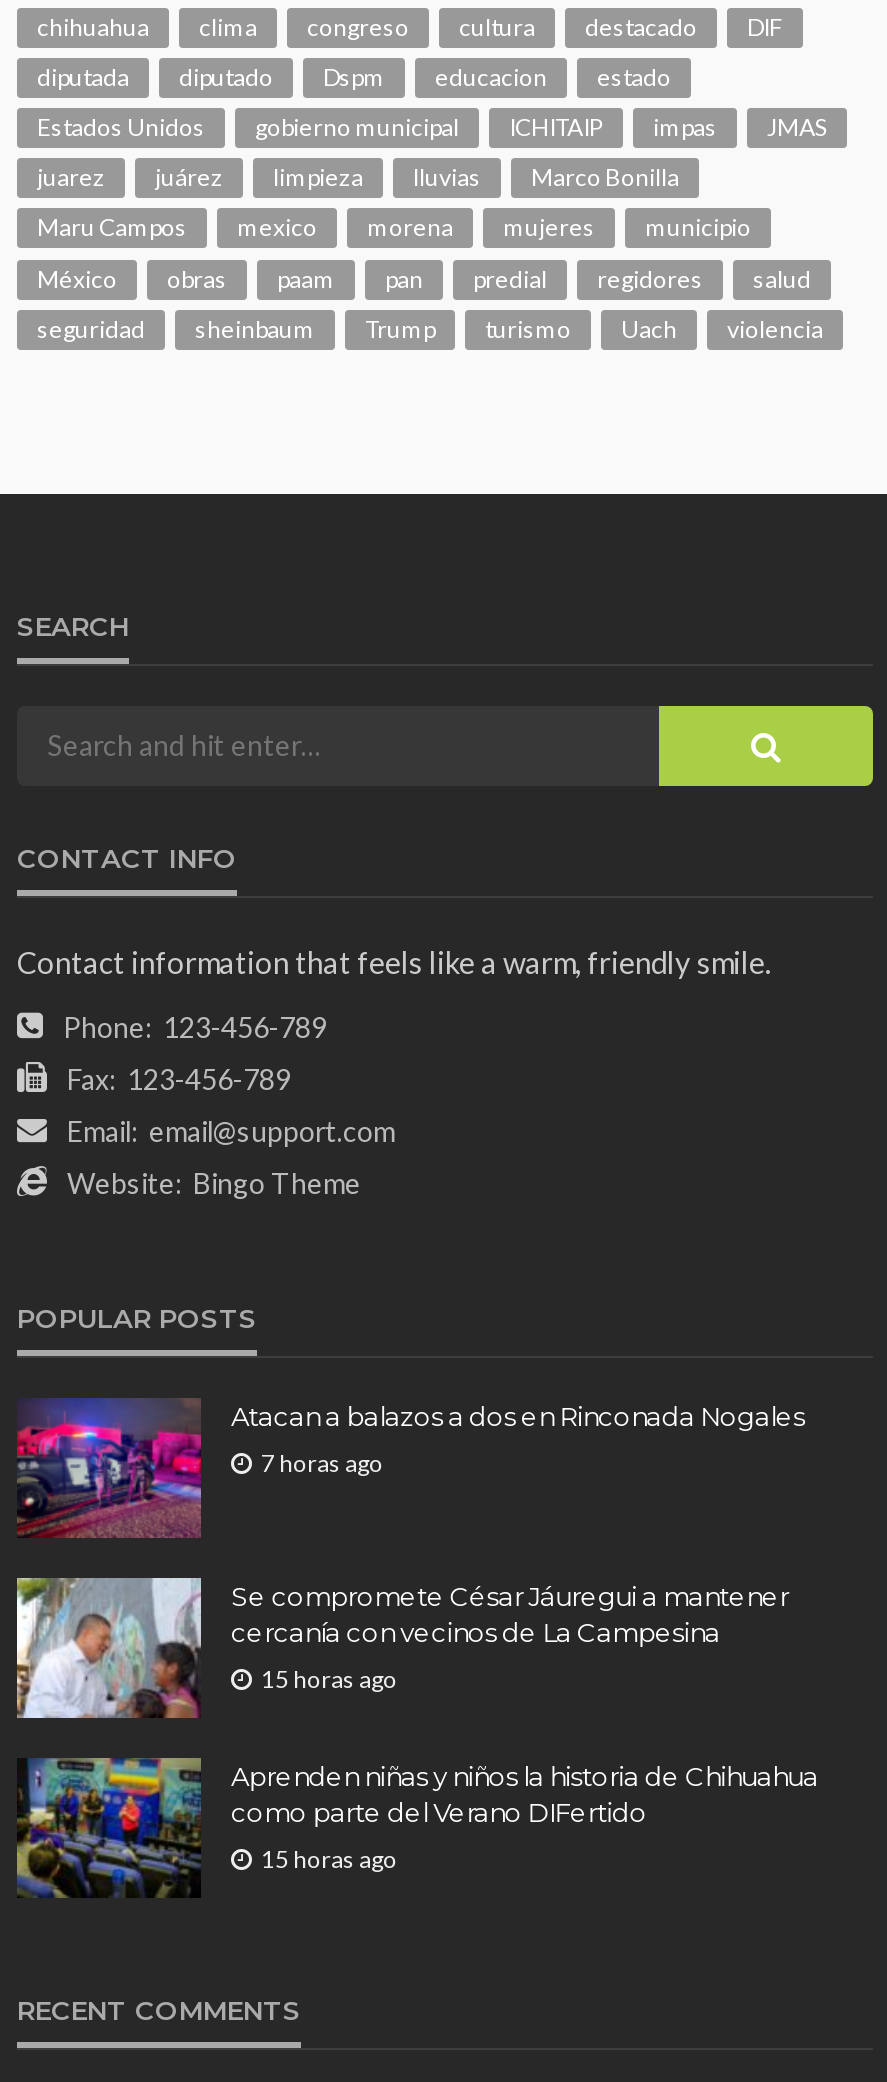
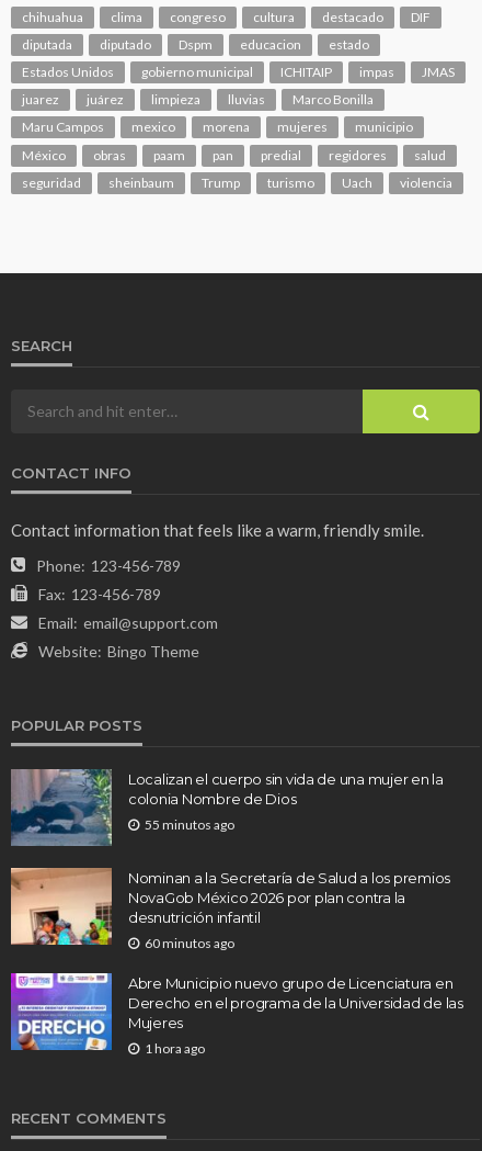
[15,1398,805,1538] [image] | Atacan a balazos a dos en Rinconada Nogales -> [10,768,443,847] [image] | Localizan el cuerpo sin vida de una mujer en la | colonia Nombre de Dios
[261,1448,383,1478] 7 horas ago -> [145,816,234,833] 55 minutos ago
[15,1576,789,1720] [image] | Se compromete César Jáuregui a mantener | cercanía con vecinos de La Campesina -> [10,867,450,946] [image] | Nominan a la Secretaría de Salud a los premios | NovaGob México 2026 por plan contra la | desnutrición infantil
[261,1664,397,1694] 15 horas ago -> [145,935,234,951] 60 minutos ago
[15,1756,819,1898] [image] | Aprenden niñas y niños la historia de Chihuahua | como parte del Verano DIFertido -> [10,972,463,1051] [image] | Abre Municipio nuevo grupo de Licenciatura en | Derecho en el programa de la Universidad de las | Mujeres
[261,1844,397,1874] 15 horas ago -> [145,1040,205,1056] 1 hora ago

